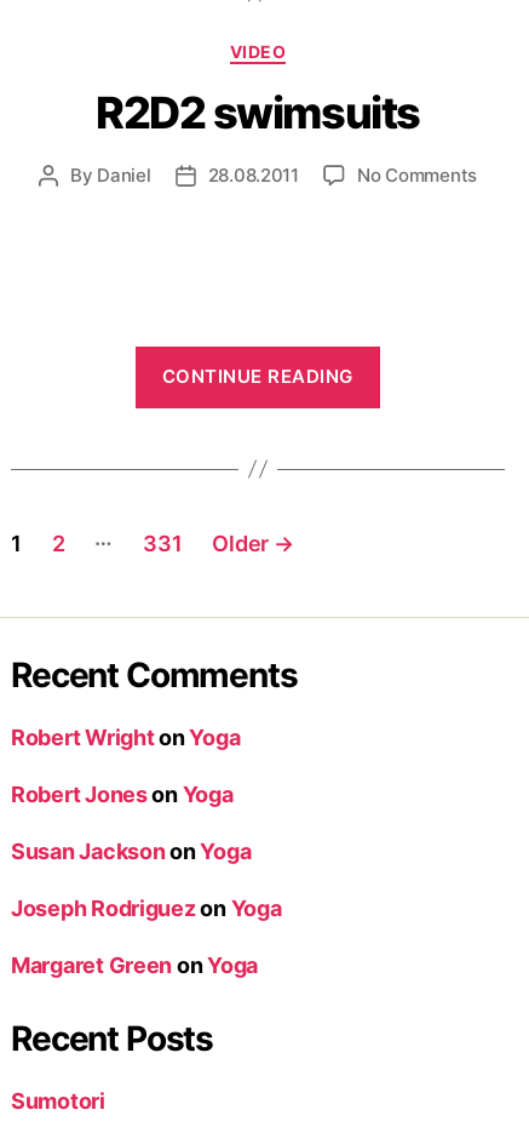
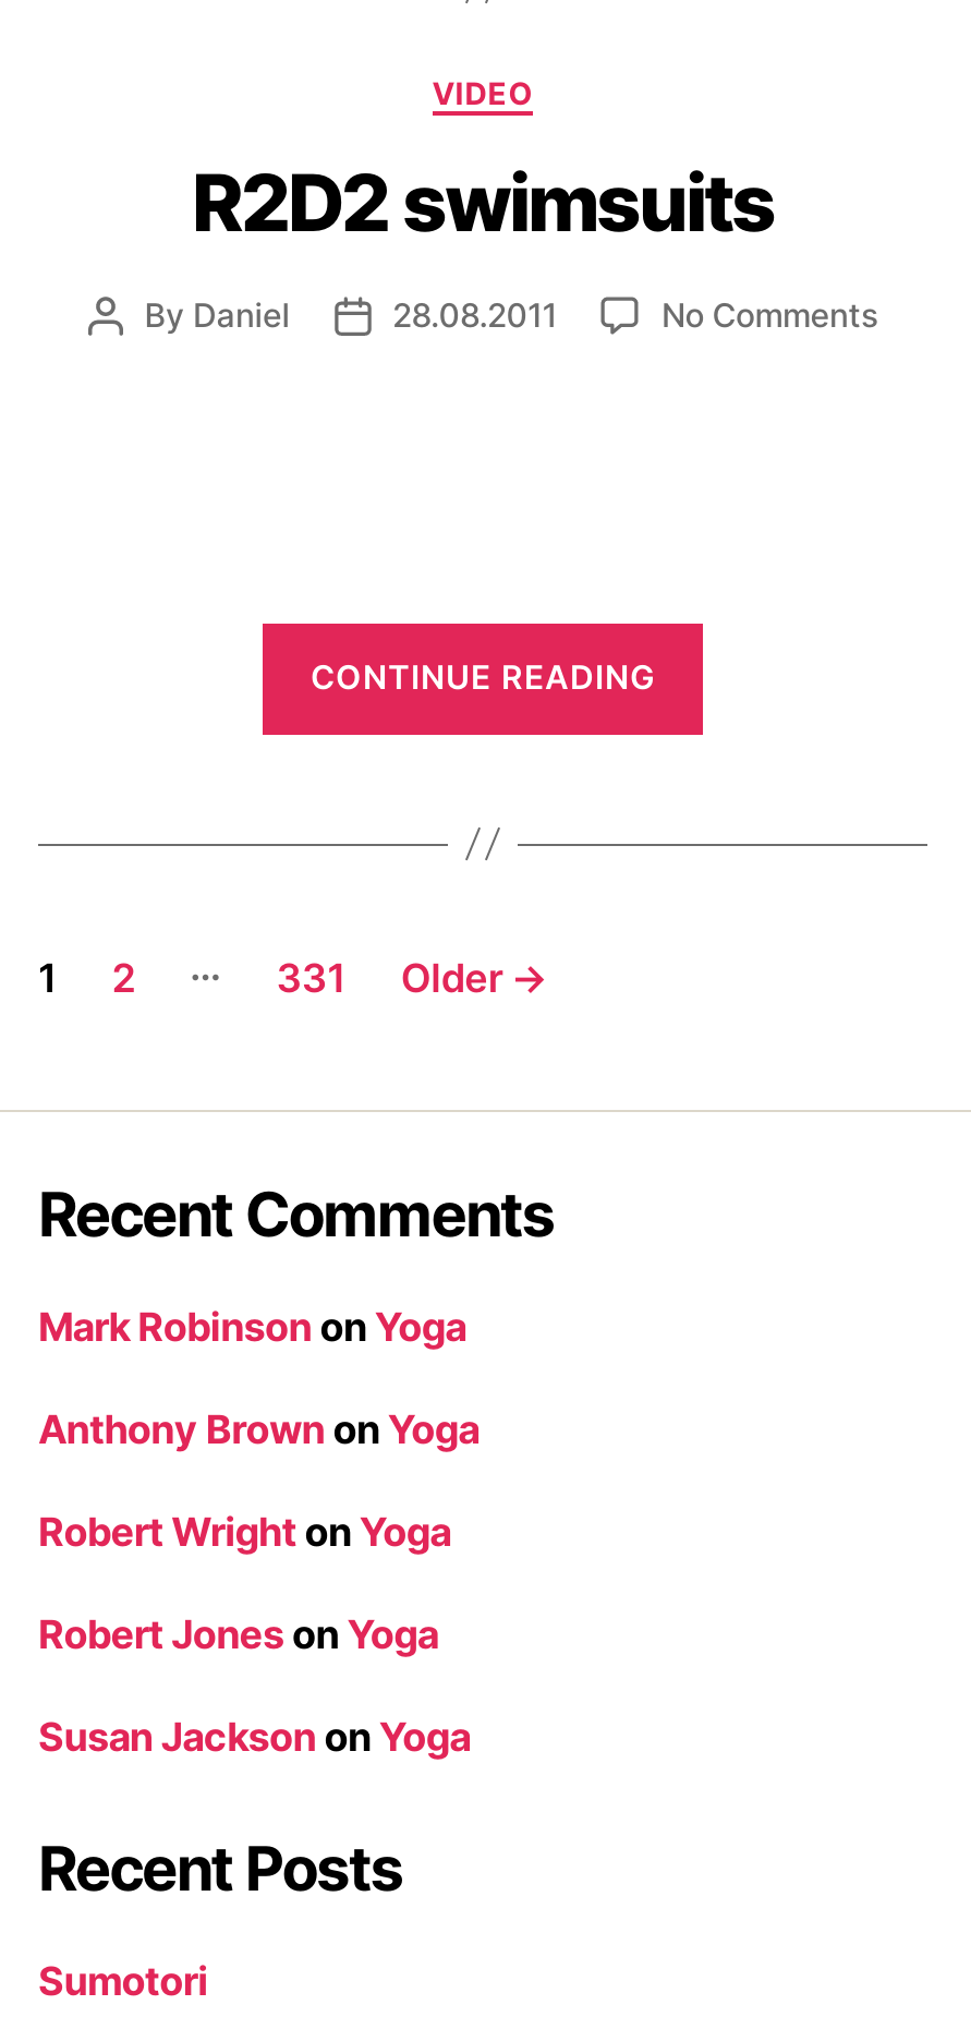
none -> [38,1303,479,1451] Mark Robinson on Yoga | Anthony Brown on Yoga
moved [11,724,251,863] -> [38,1508,470,1759]: Robert Wright on Yoga | Robert Jones on Yoga | Susan Jackson on Yoga
[11,895,281,977] Joseph Rodriguez on Yoga | Margaret Green on Yoga -> none

